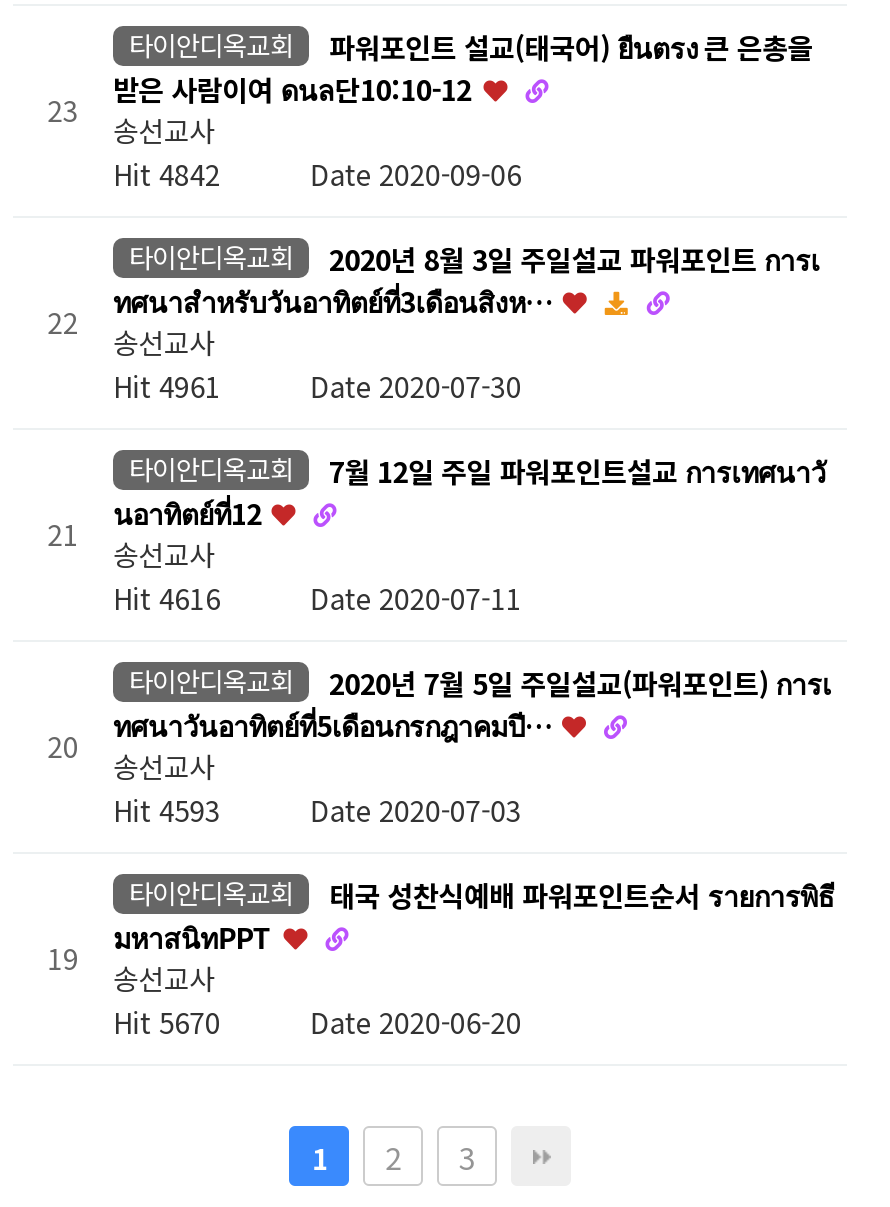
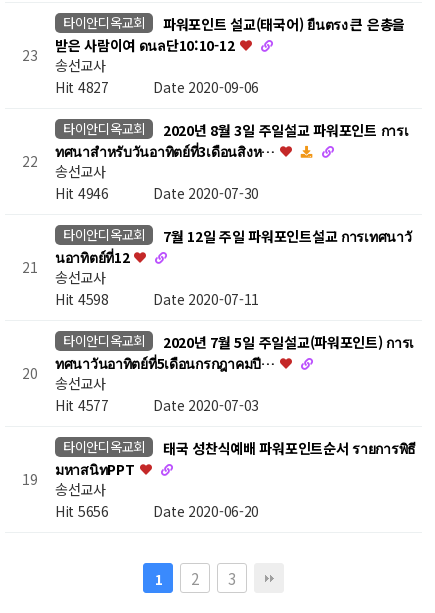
[113,155,521,195] Hit 4842 Date 2020-09-06 -> [55,77,259,97] Hit 4827 Date 2020-09-06
[113,367,521,407] Hit 4961 Date 2020-07-30 -> [55,183,259,203] Hit 4946 Date 2020-07-30
[113,579,521,619] Hit 4616 Date 2020-07-11 -> [55,289,259,309] Hit 4598 Date 2020-07-11
[113,791,521,831] Hit 4593 Date 2020-07-03 -> [55,395,259,415] Hit 4577 Date 2020-07-03
[113,1003,521,1043] Hit 5670 Date 2020-06-20 -> [55,501,259,521] Hit 5656 Date 2020-06-20

